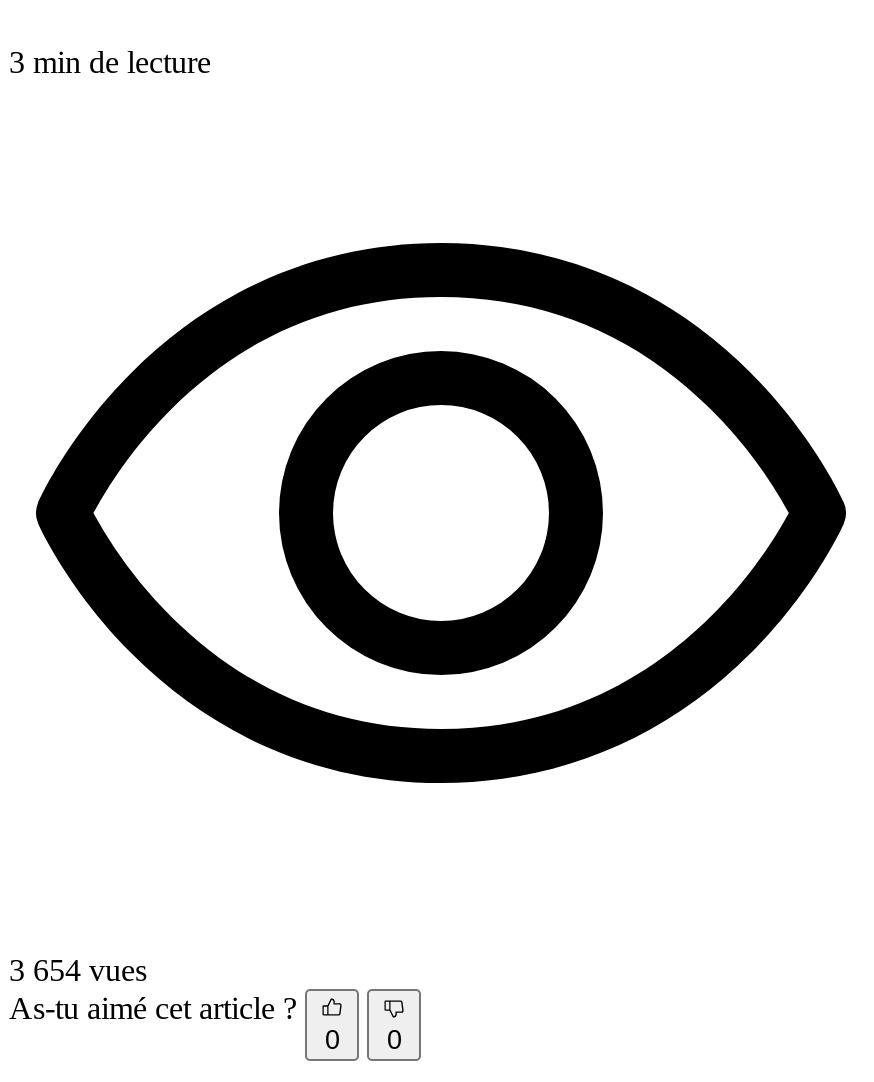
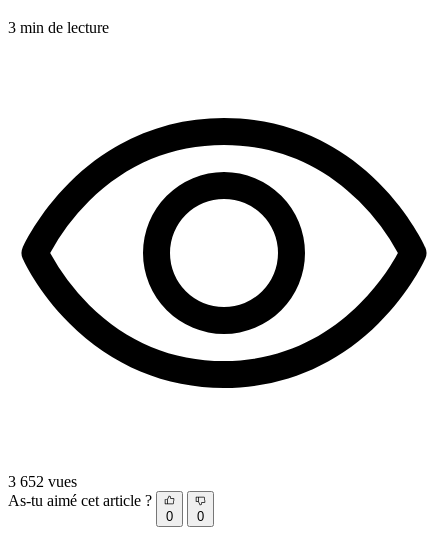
[9,953,147,987] 3 654 vues -> [8,473,77,490] 3 652 vues

